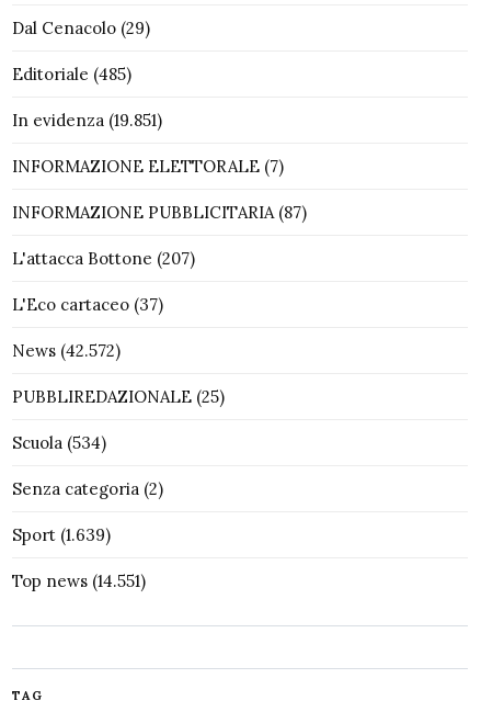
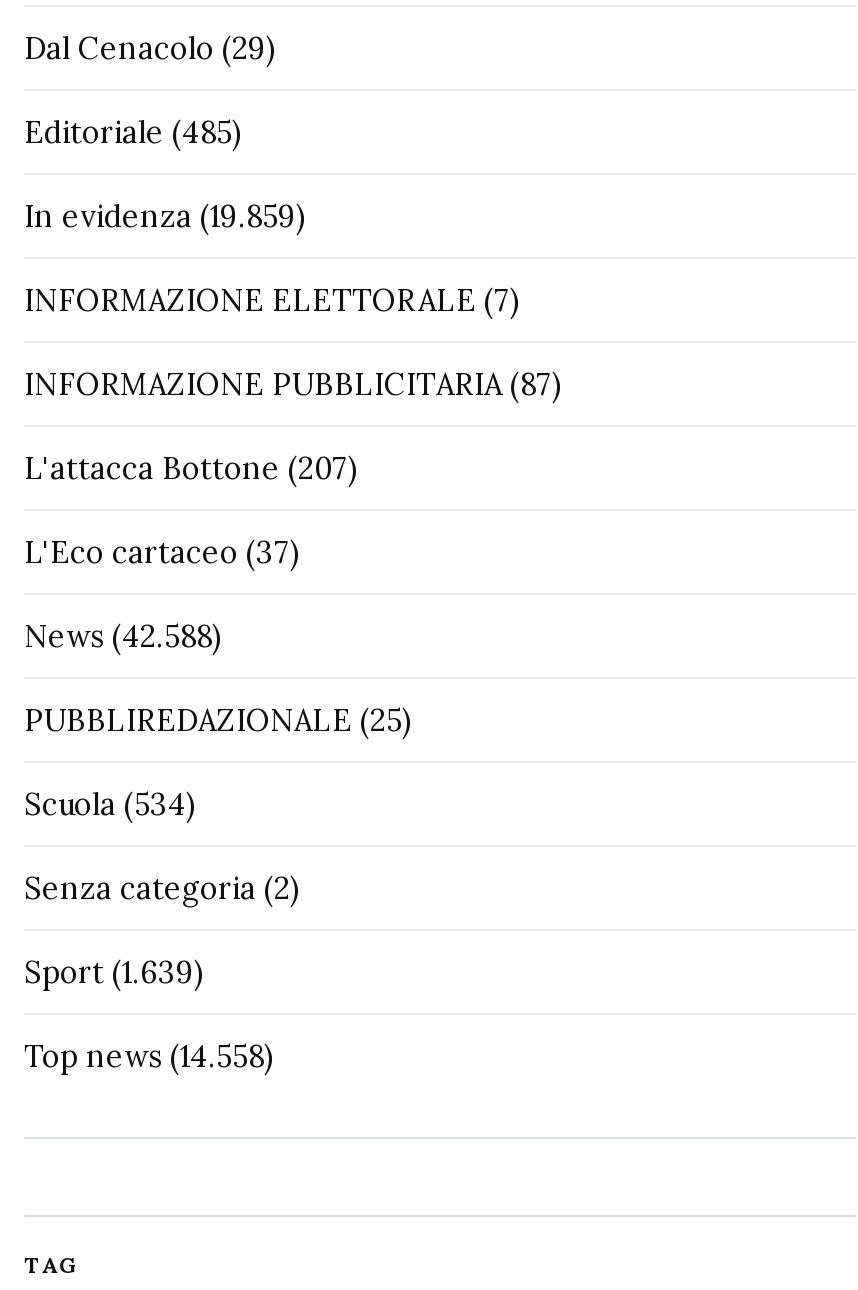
[12,110,162,131] In evidenza (19.851) -> [24,197,306,235] In evidenza (19.859)
[12,340,121,361] News (42.572) -> [24,617,222,655] News (42.588)
[12,570,146,591] Top news (14.551) -> [24,1037,274,1075] Top news (14.558)

